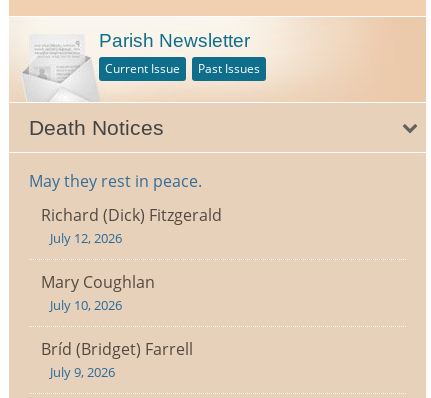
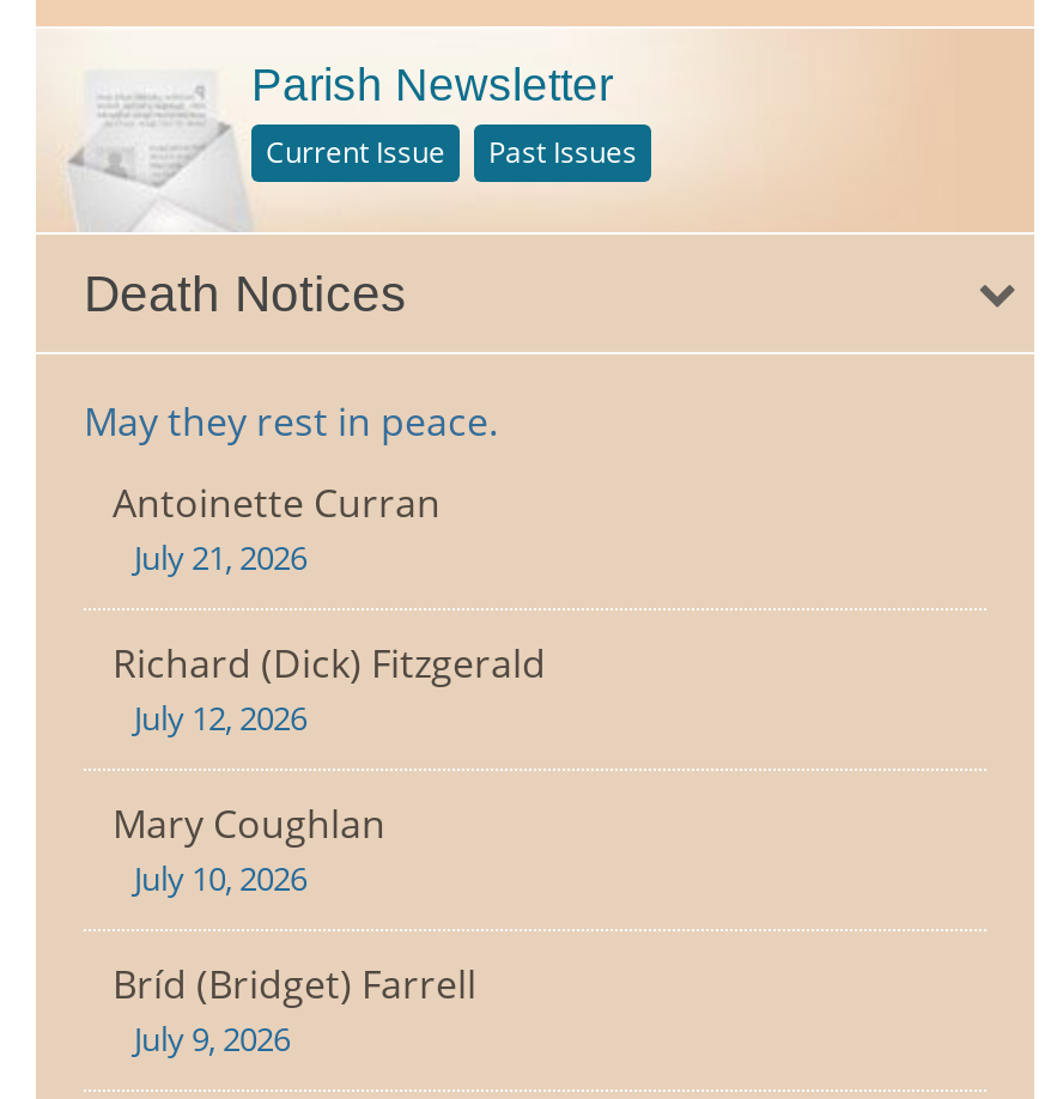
none -> [113,477,441,580] Antoinette Curran | July 21, 2026

